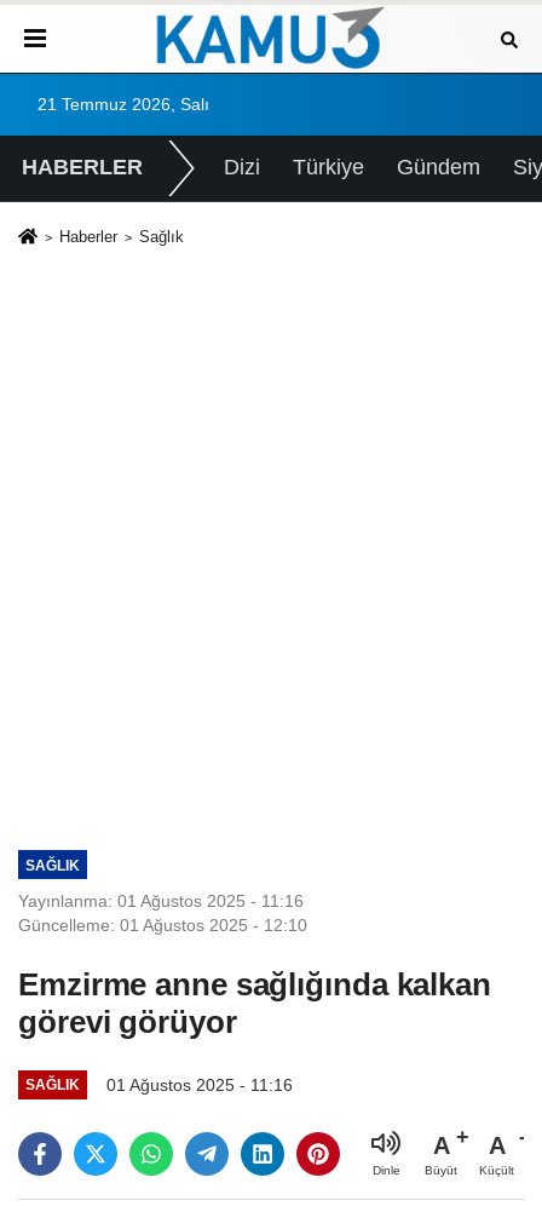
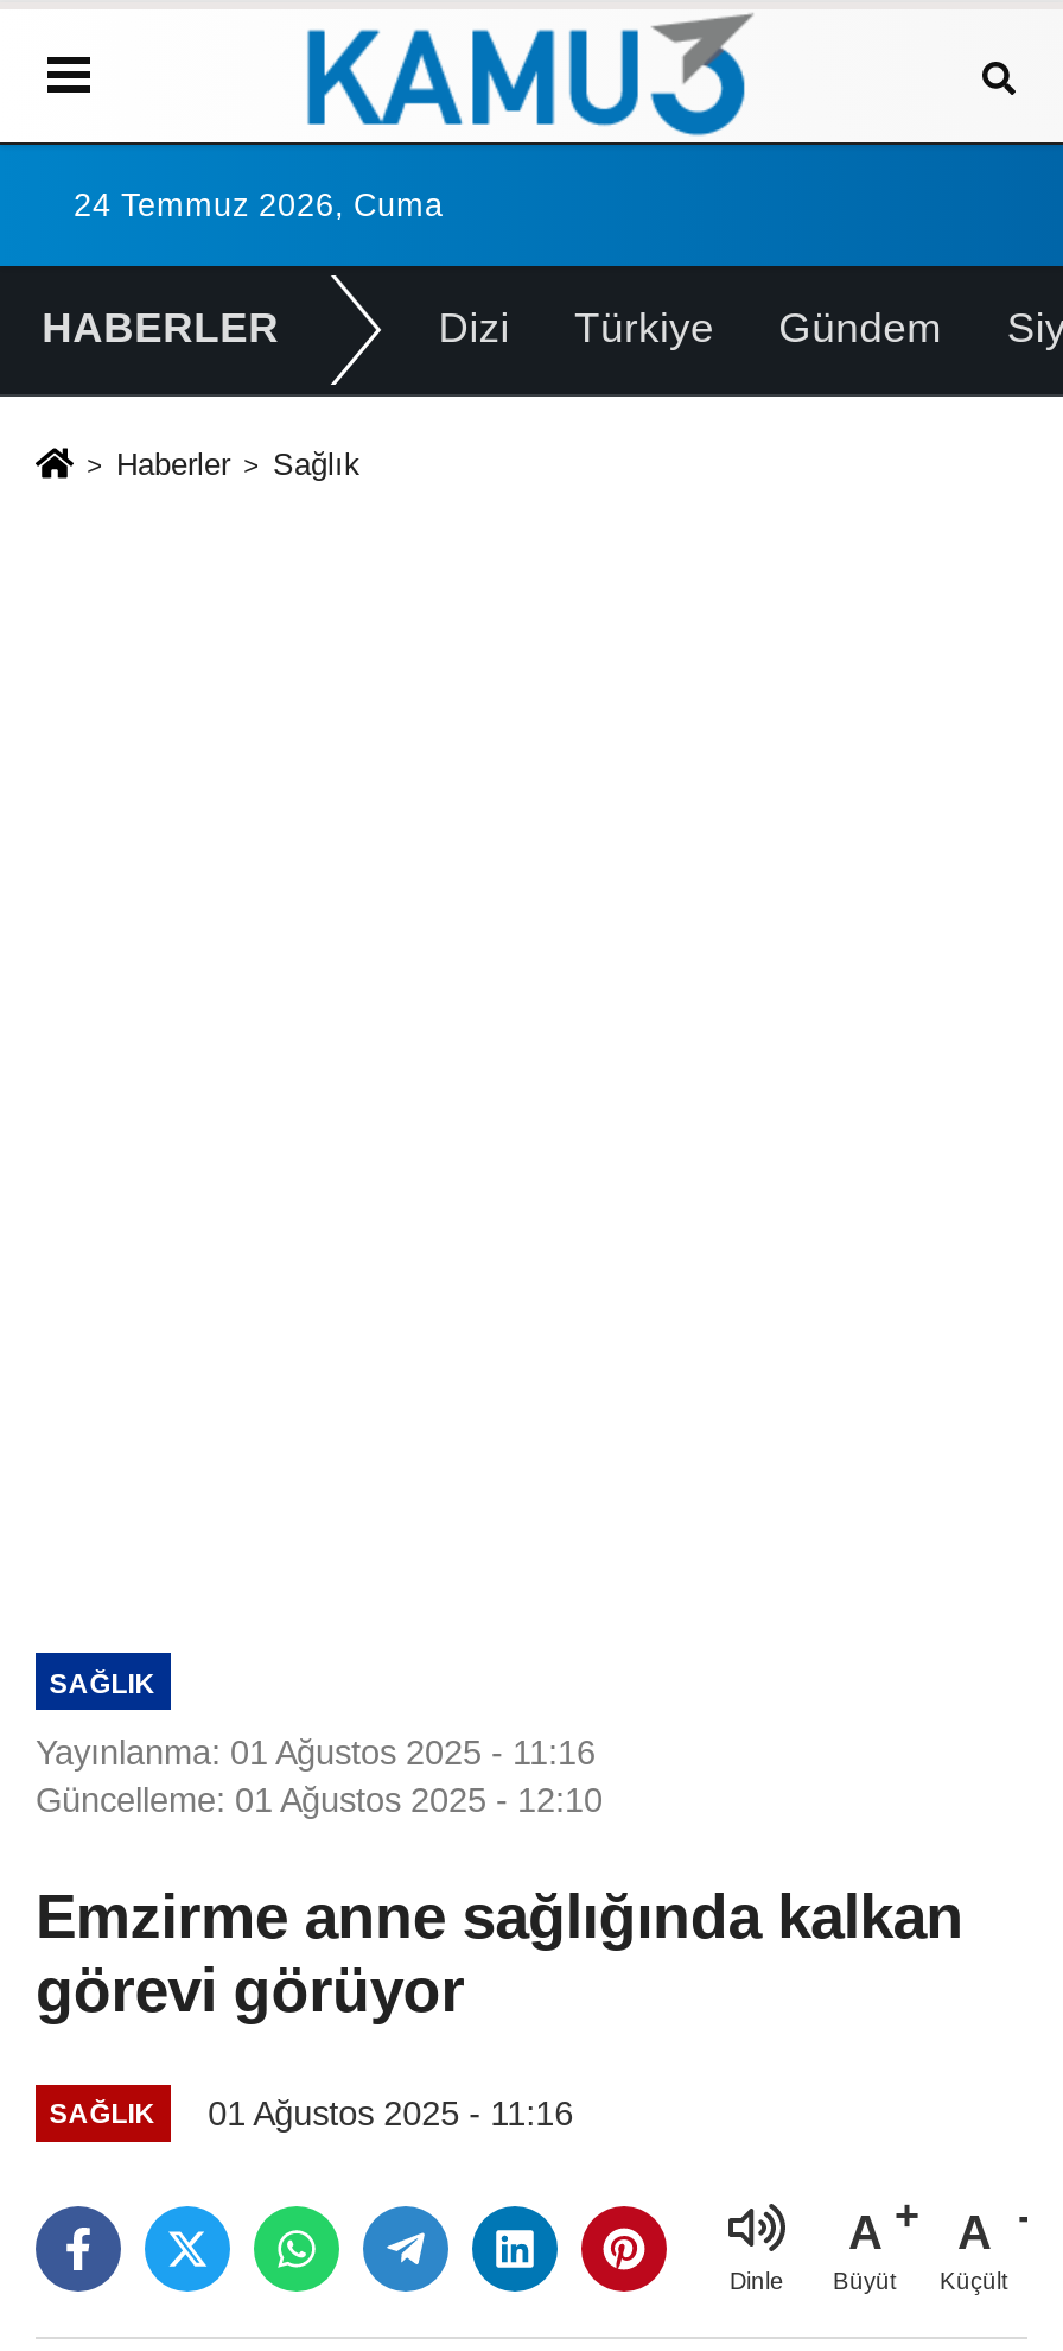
[38,96,209,114] 21 Temmuz 2026, Salı -> [74,188,444,223] 24 Temmuz 2026, Cuma

